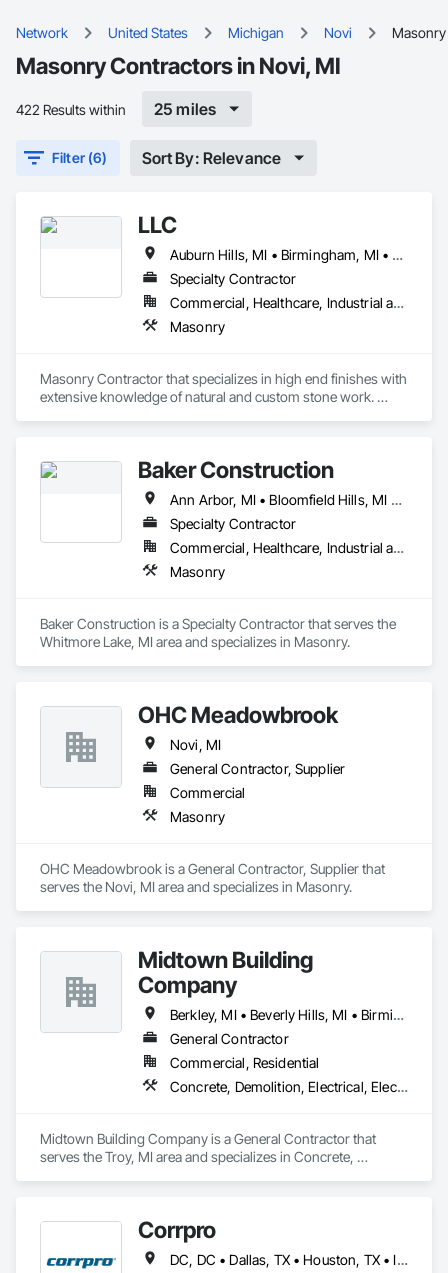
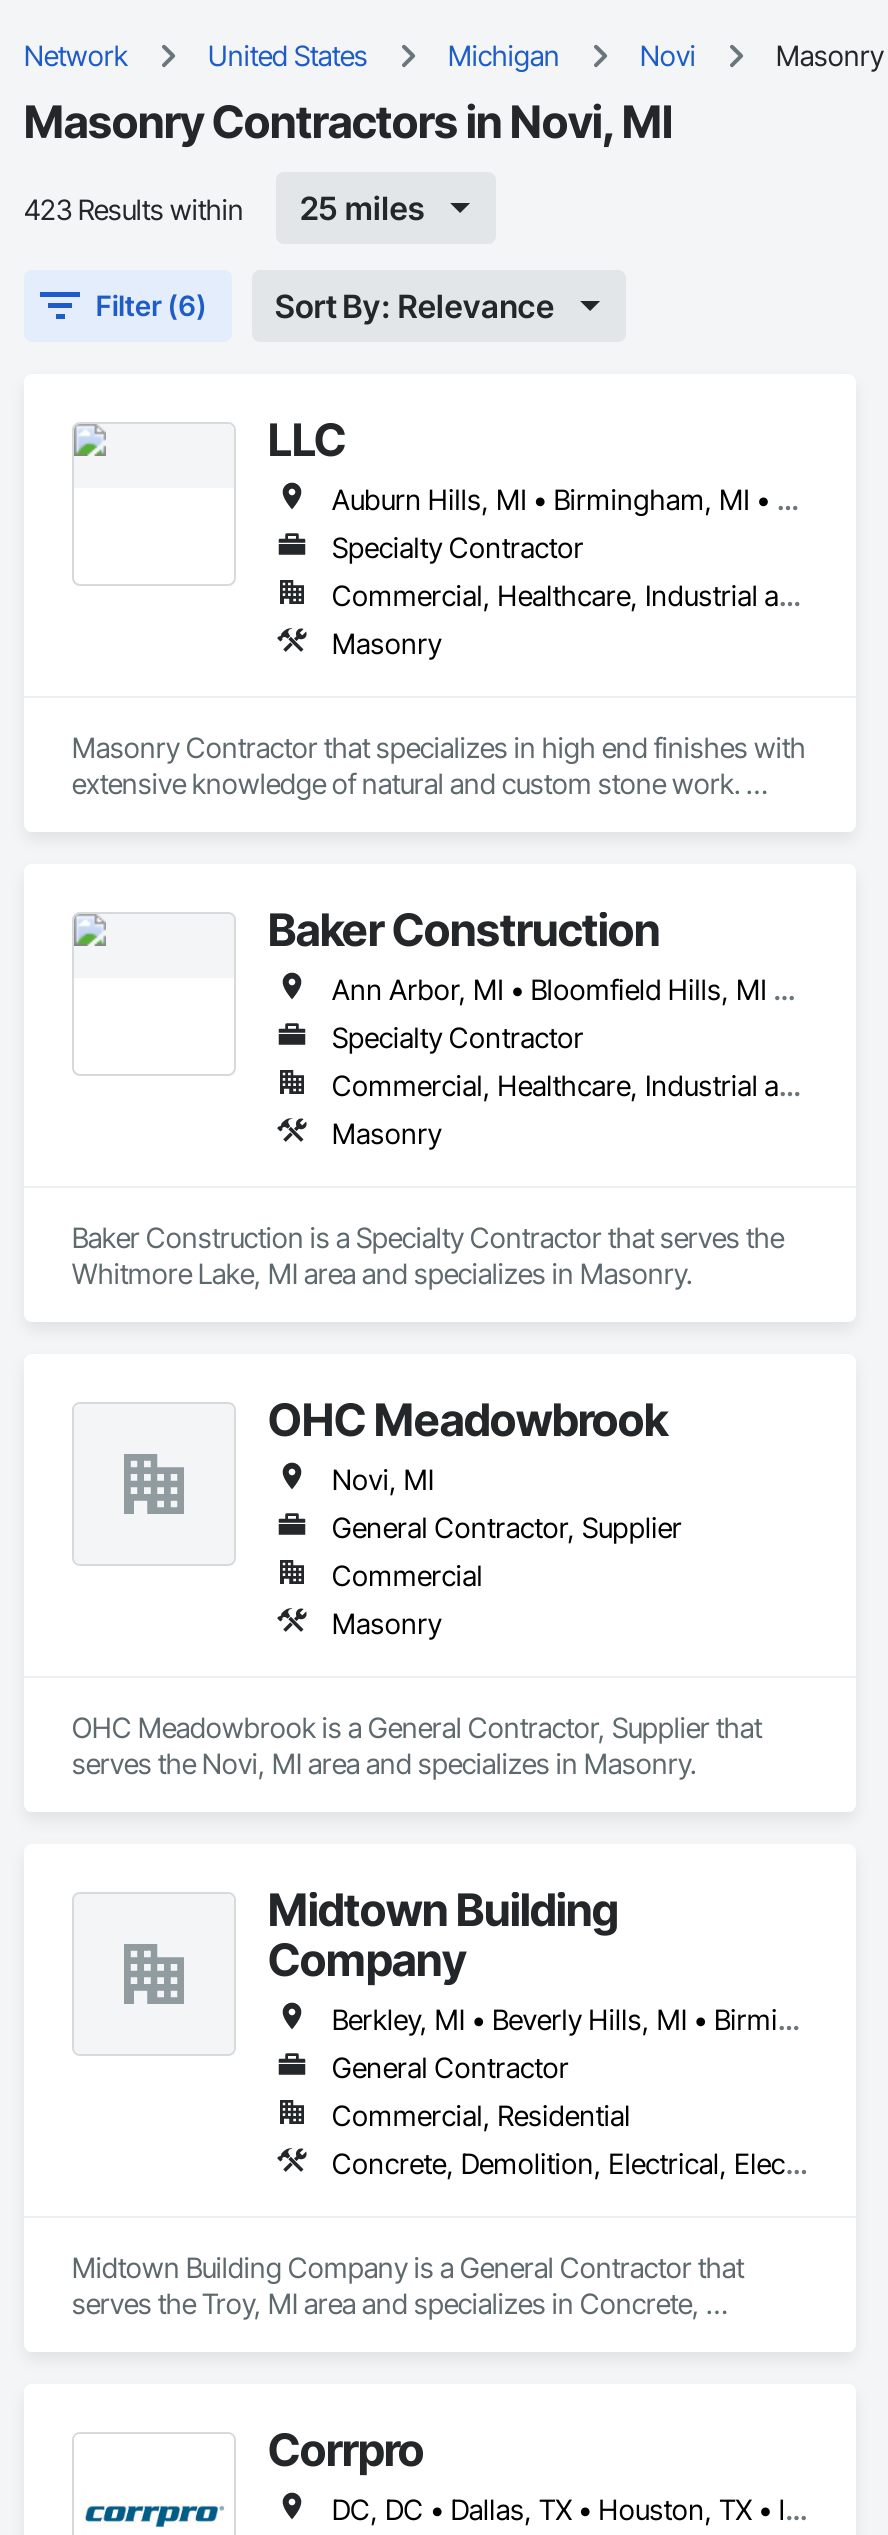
[16,100,126,117] 422 Results within -> [24,191,244,225] 423 Results within

